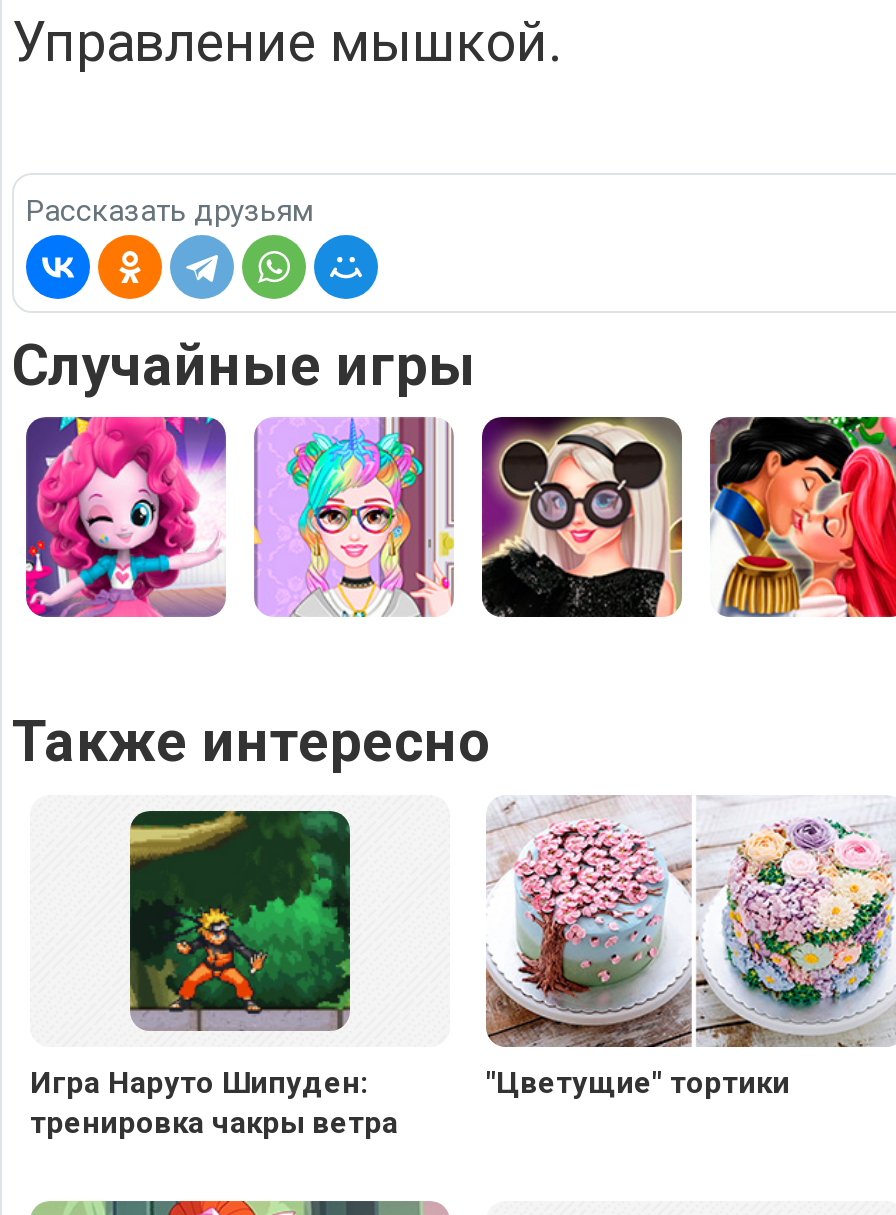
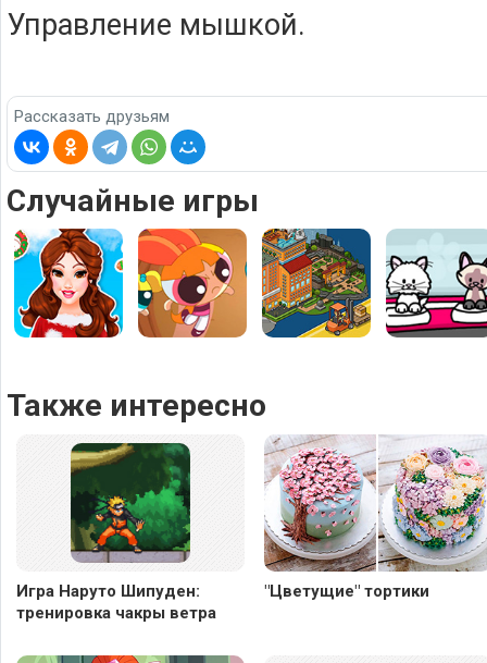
[24,415,228,619] [image] -> [13,228,124,339] [image]
[252,417,454,619] [image] -> [137,228,248,339] [image]
[480,415,684,619] [image] -> [261,228,372,339] [image]
[708,415,890,619] [image] -> [385,229,484,339] [image]

